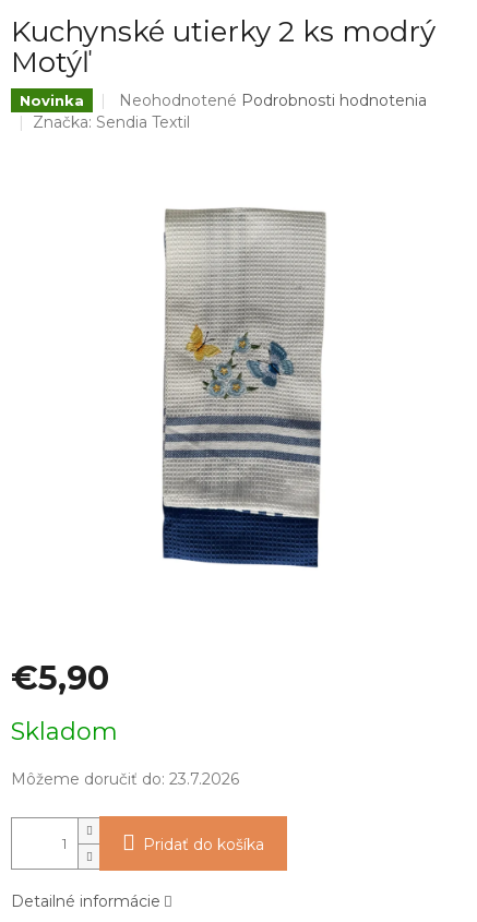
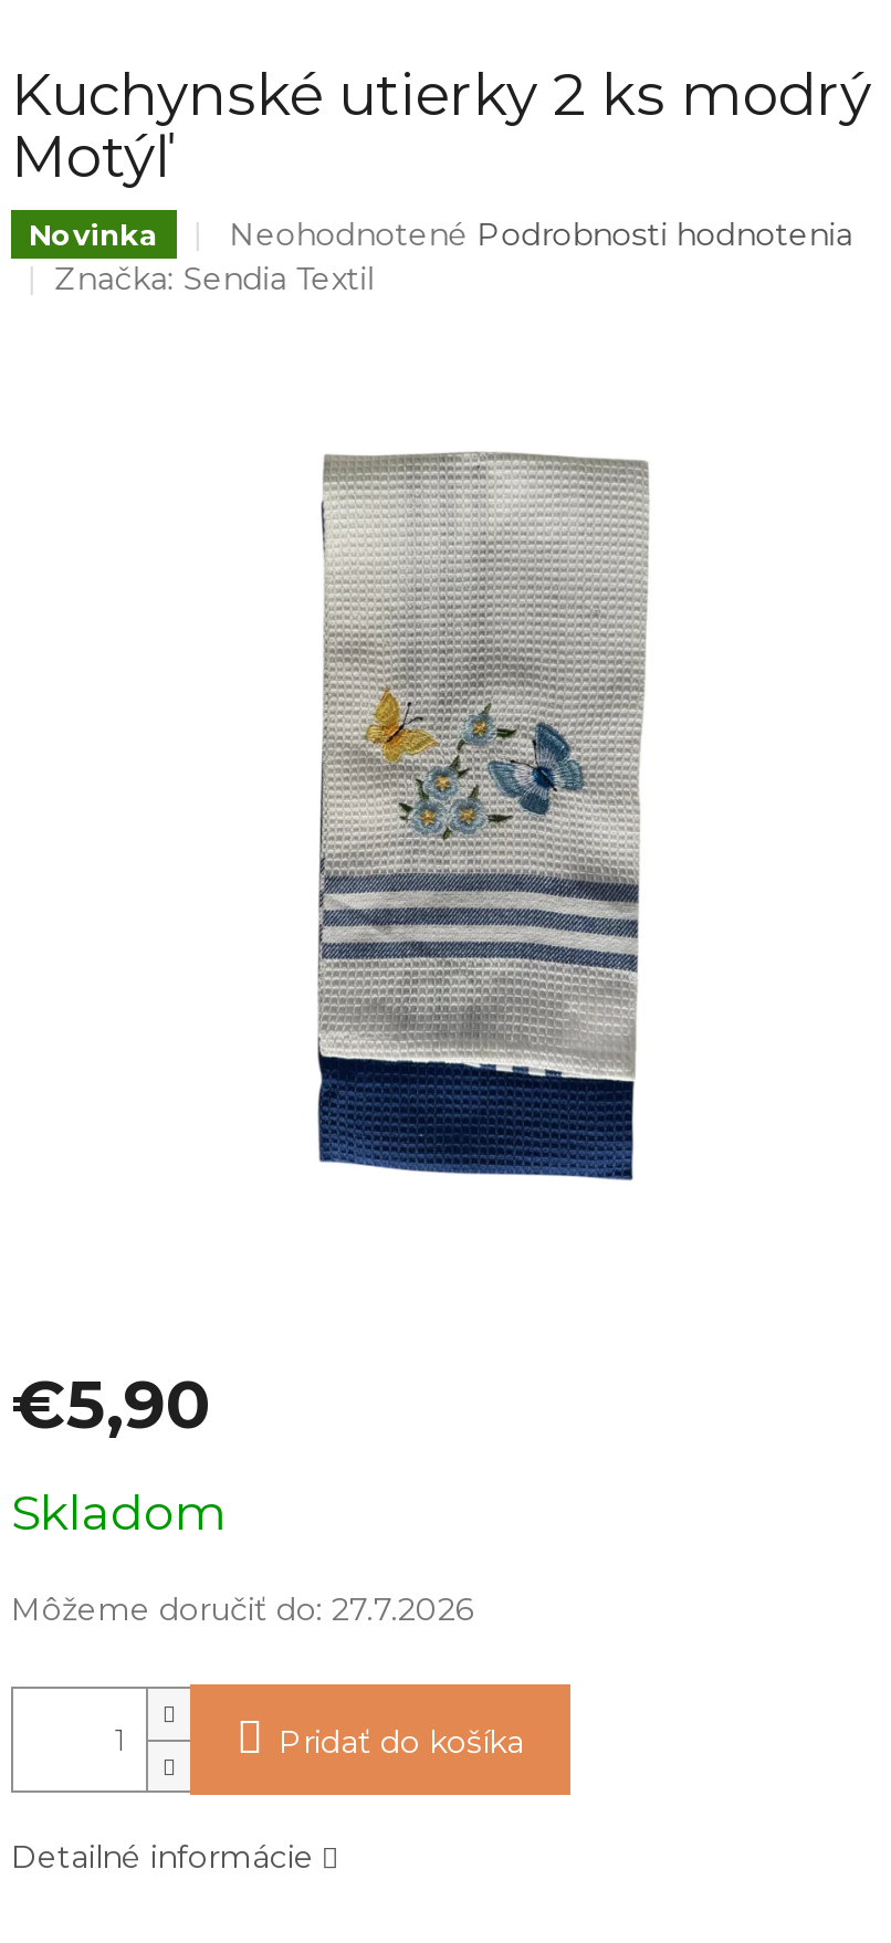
[11,770,239,789] Môžeme doručiť do: 23.7.2026 -> [11,1590,473,1630] Môžeme doručiť do: 27.7.2026

